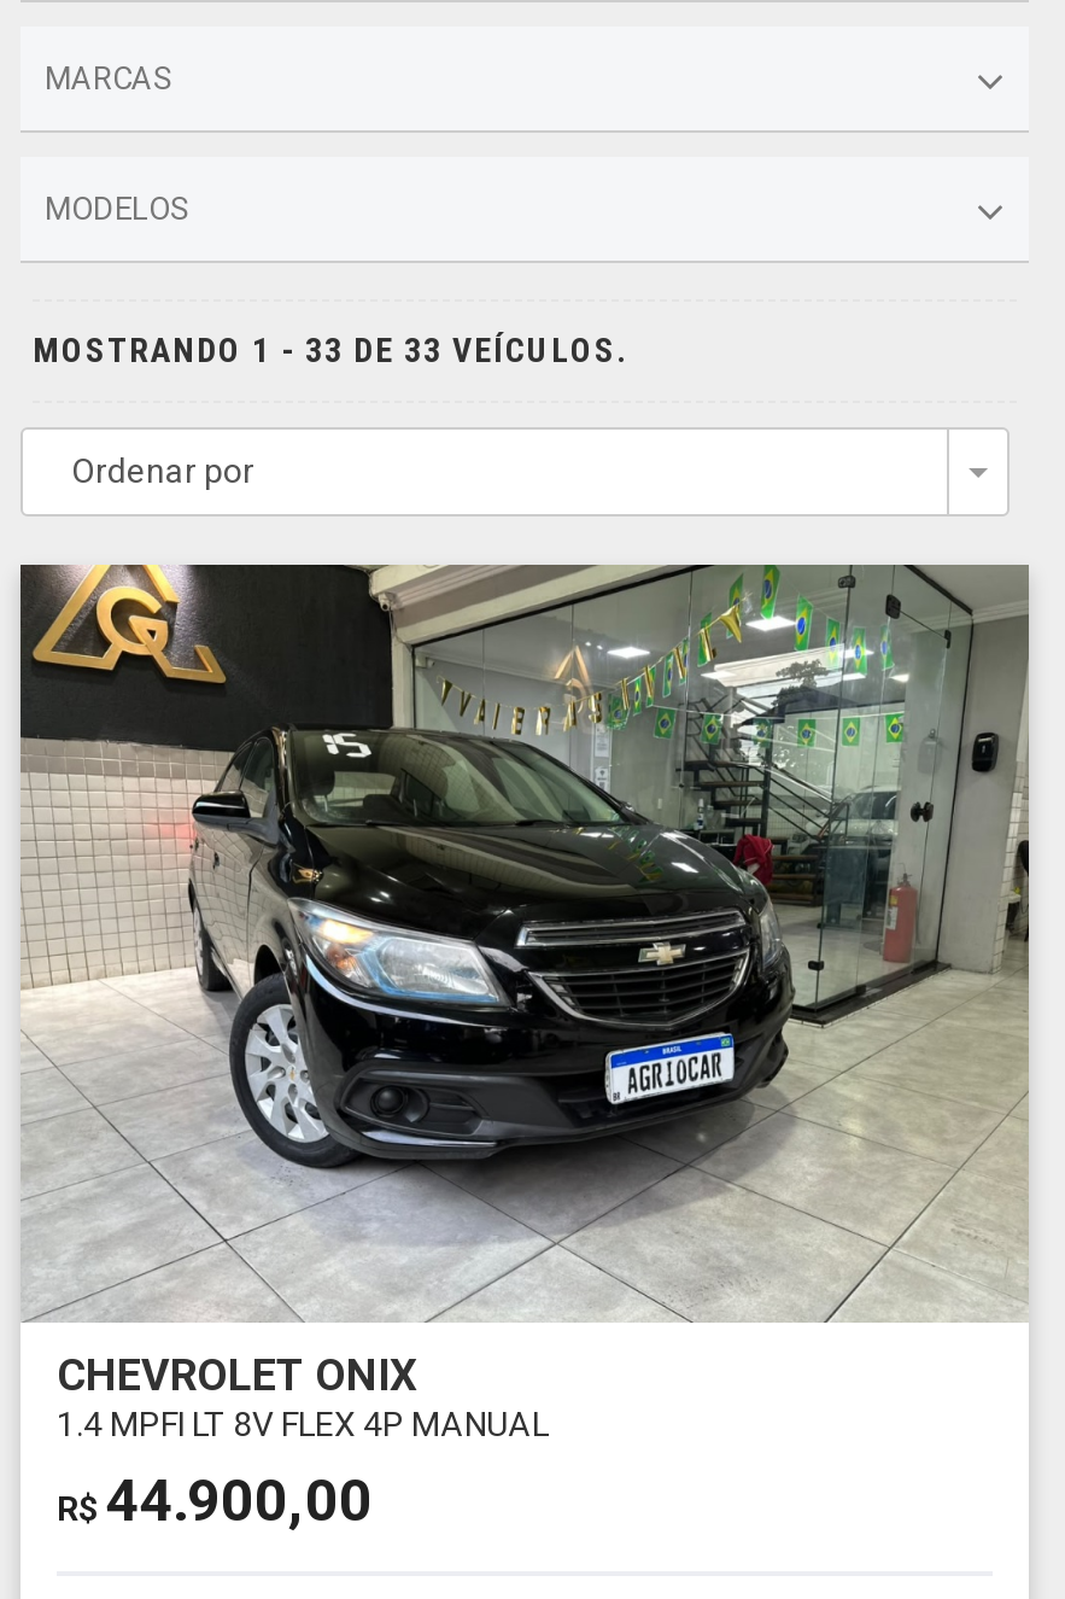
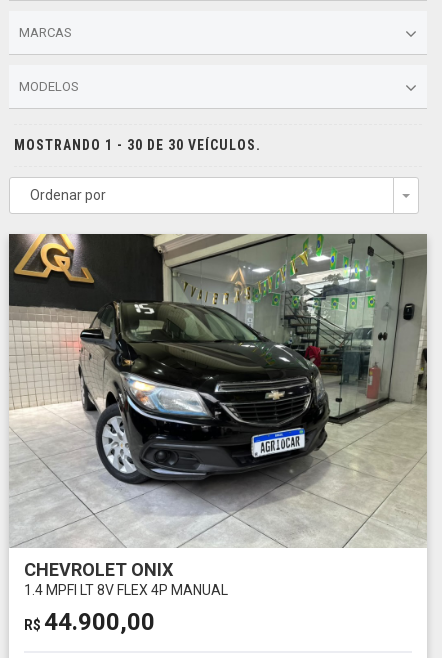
[33,331,628,369] MOSTRANDO 1 - 33 DE 33 VEÍCULOS. -> [14,137,261,153] MOSTRANDO 1 - 30 DE 30 VEÍCULOS.

